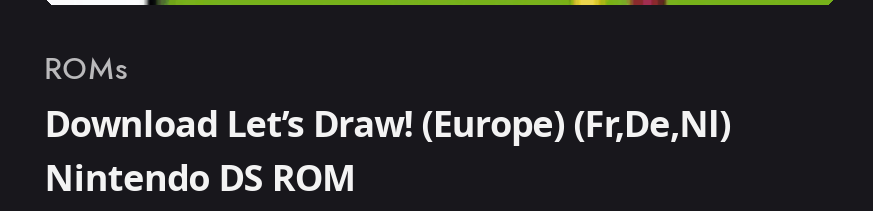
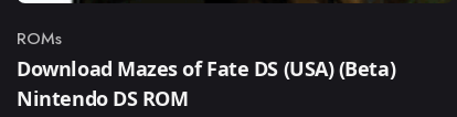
[45,100,730,148] Download Let’s Draw! (Europe) (Fr,De,Nl) -> [17,55,395,81] Download Mazes of Fate DS (USA) (Beta)

